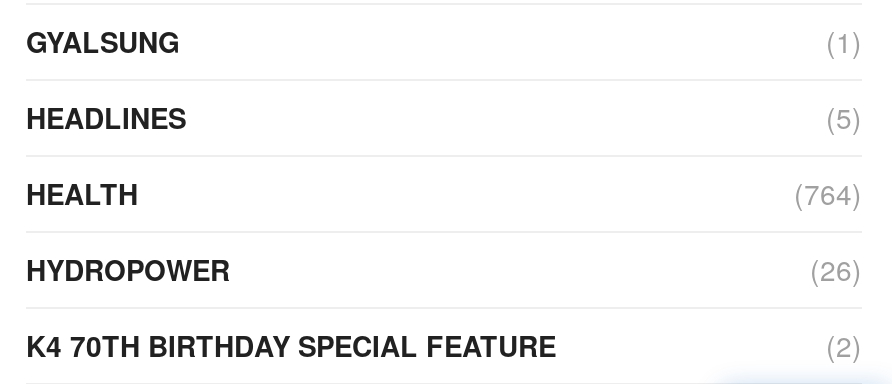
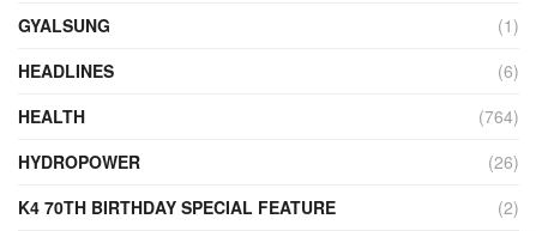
[826,96,862,136] (5) -> [498,59,519,83] (6)

